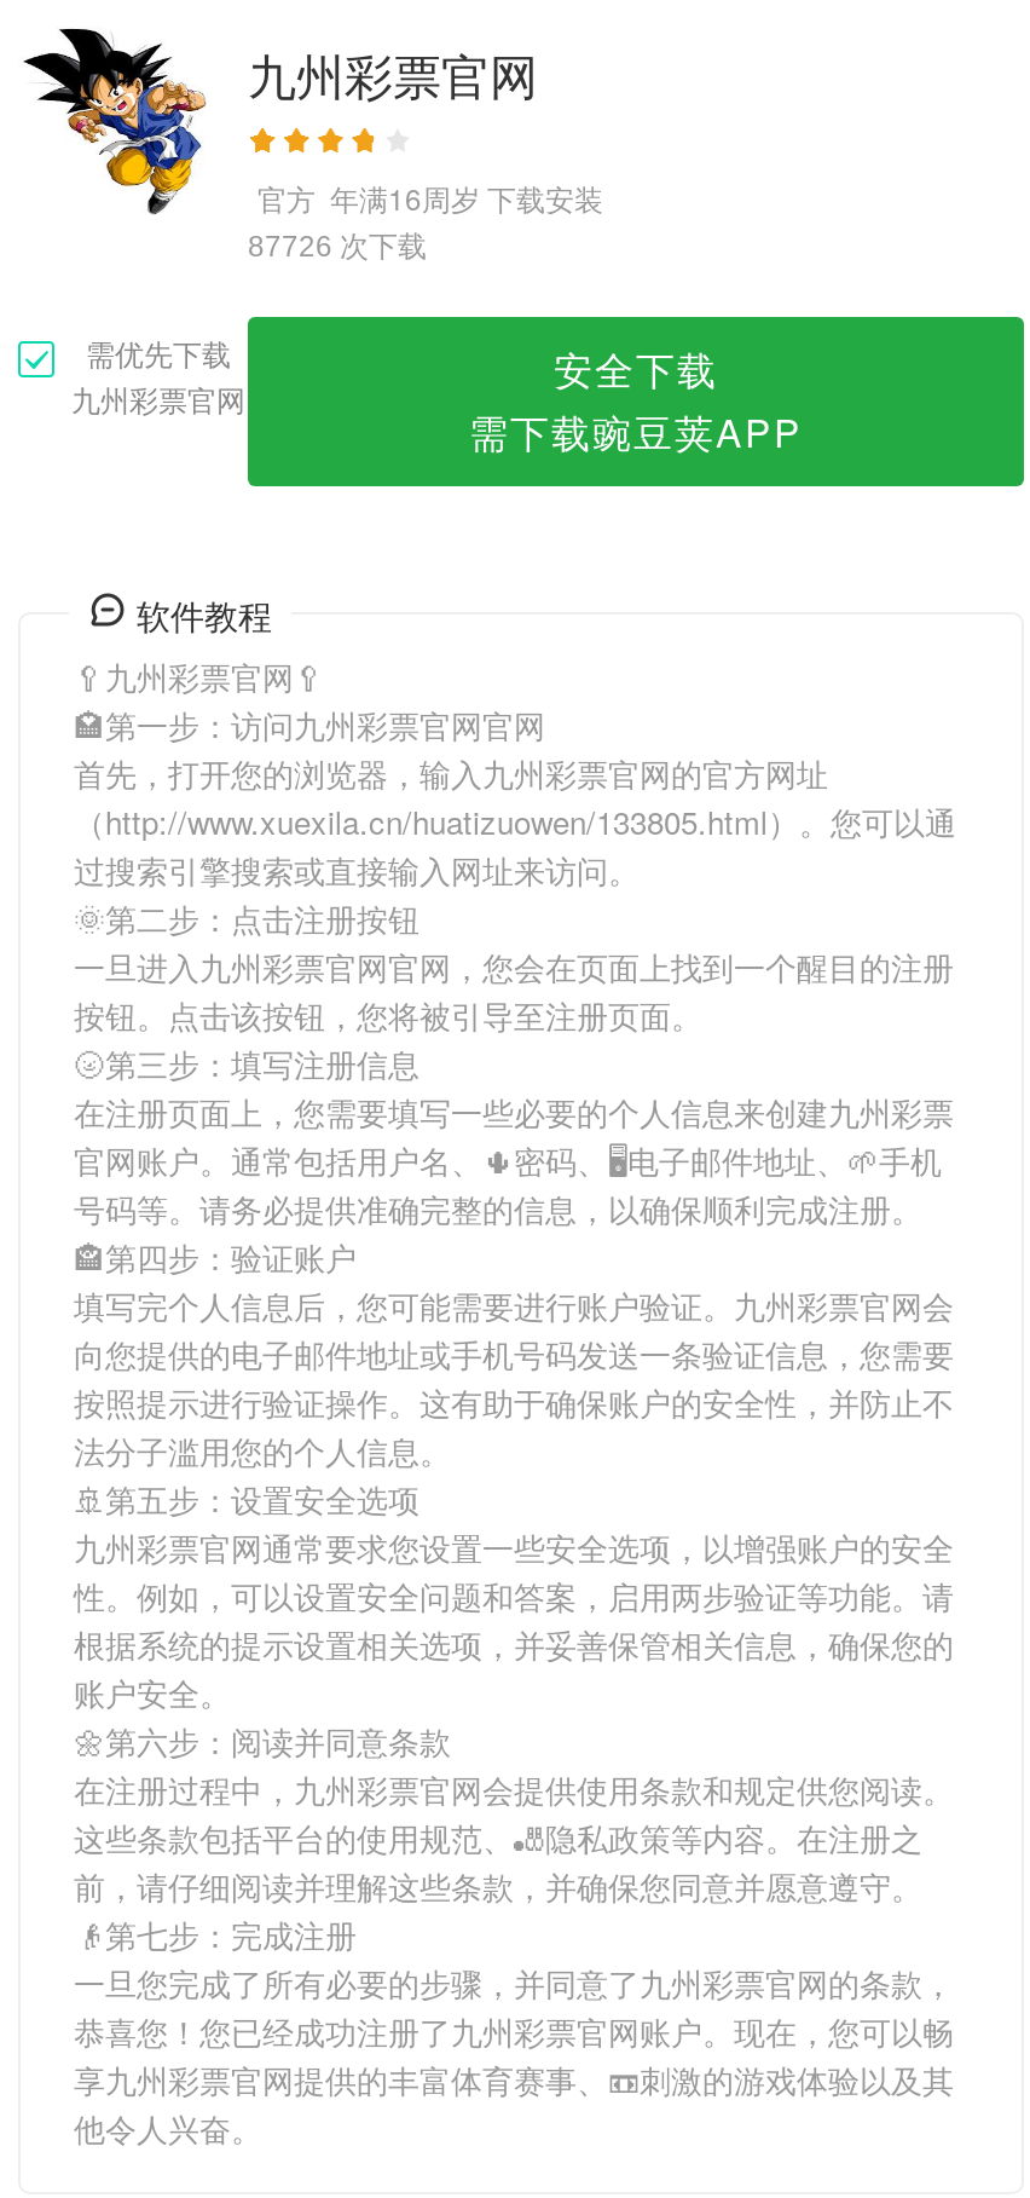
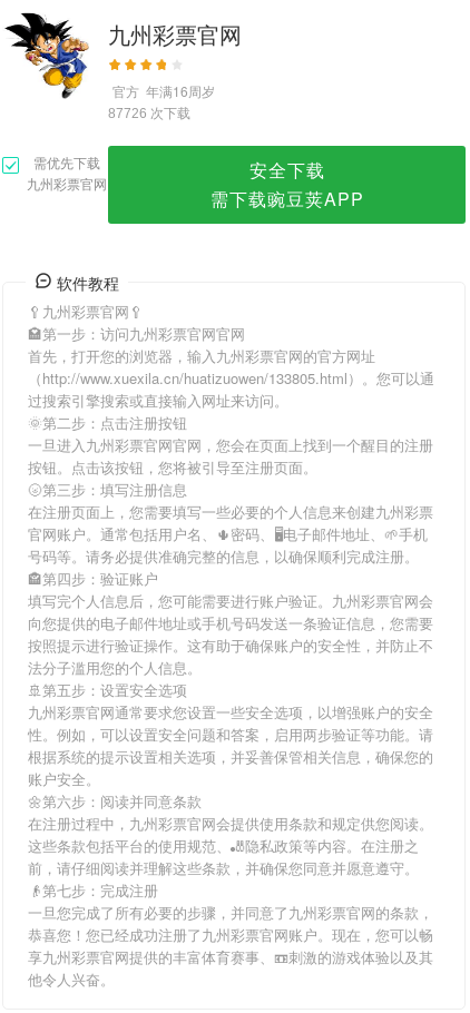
[257,177,603,218] 官方年满16周岁 下载安装 -> [112,81,215,100] 官方年满16周岁

